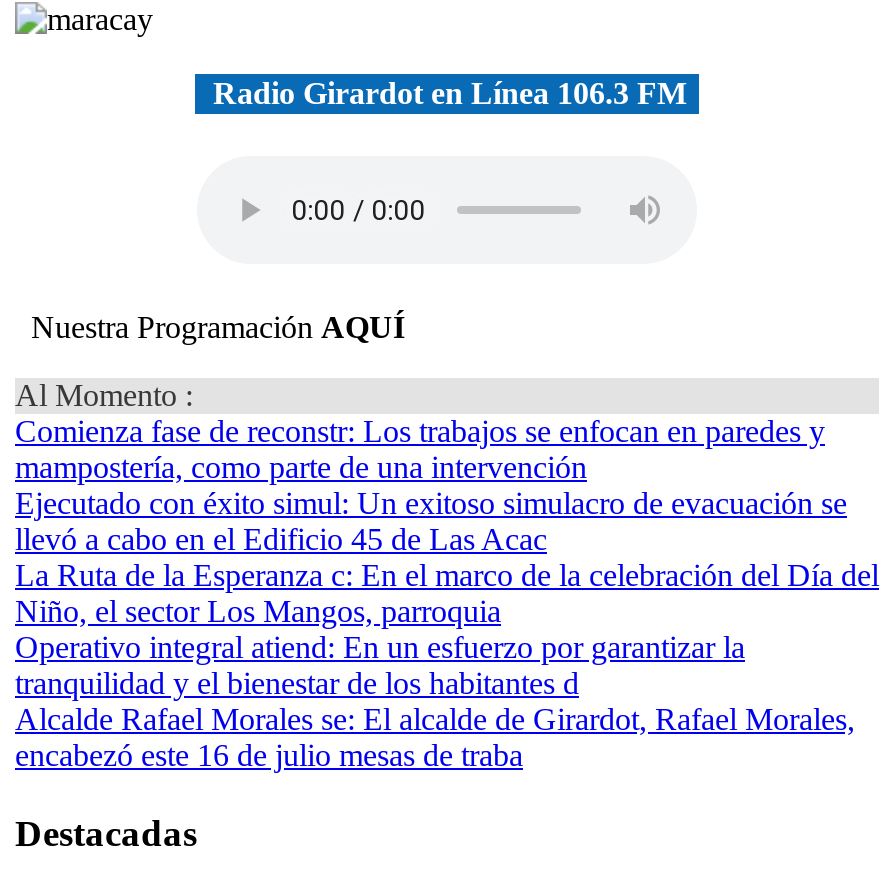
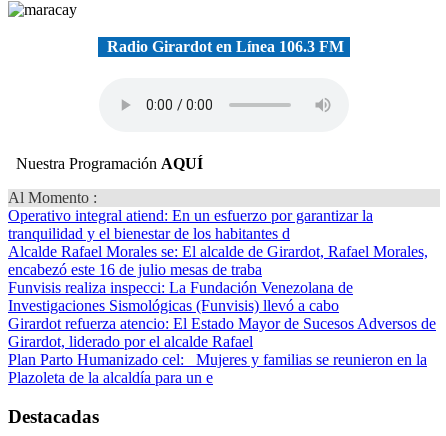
[15,414,879,628] Comienza fase de reconstr: Los trabajos se enfocan en paredes y | mampostería, como parte de una intervención | Ejecutado con éxito simul: Un exitoso simulacro de evacuación se | llevó a cabo en el Edificio 45 de Las Acac | La Ruta de la Esperanza c: En el marco de la celebración del Día del | Niño, el sector Los Mangos, parroquia -> none
moved [15,630,855,772] -> [8,207,428,278]: Operativo integral atiend: En un esfuerzo por garantizar la | tranquilidad y el bienestar de los habitantes d | Alcalde Rafael Morales se: El alcalde de Girardot, Rafael Morales, | encabezó este 16 de julio mesas de traba
none -> [8,279,436,386] Funvisis realiza inspecci: La Fundación Venezolana de | Investigaciones Sismológicas (Funvisis) llevó a cabo | Girardot refuerza atencio: El Estado Mayor de Sucesos Adversos de | Girardot, liderado por el alcalde Rafael | Plan Parto Humanizado cel: Mujeres y familias se reunieron en la | Plazoleta de la alcaldía para un e

